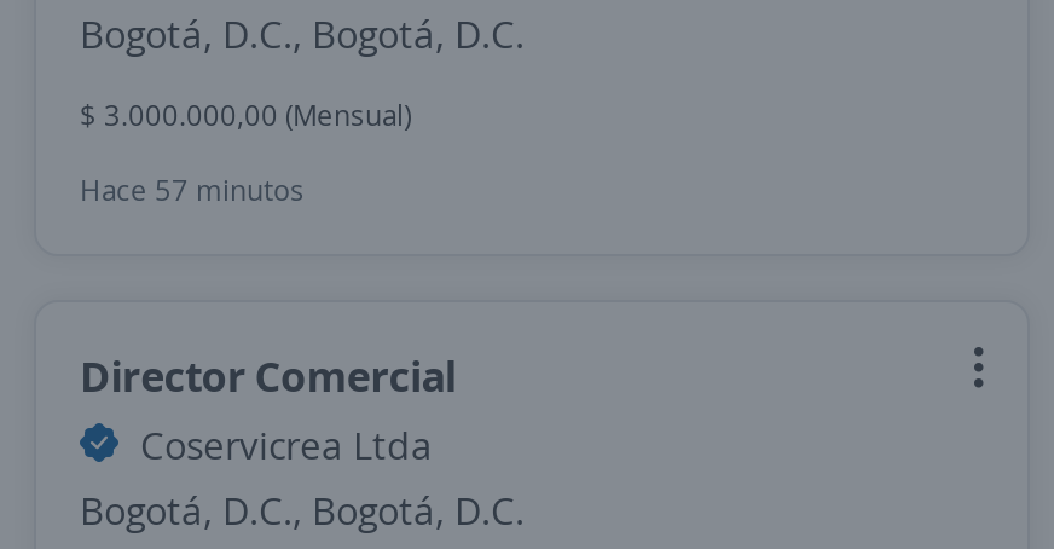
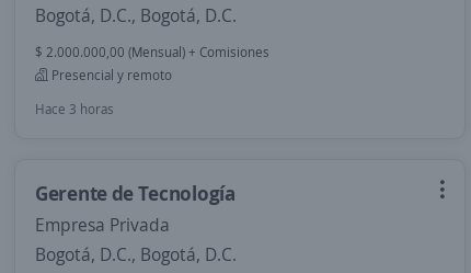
[80,94,411,135] $ 3.000.000,00 (Mensual) -> [35,43,269,84] $ 2.000.000,00 (Mensual) + Comisiones | Presencial y remoto
[80,169,305,210] Hace 57 minutos -> [35,100,114,118] Hace 3 horas
[80,346,456,472] Director Comercial | Coservicrea Ltda -> [35,180,235,237] Gerente de Tecnología | Empresa Privada

